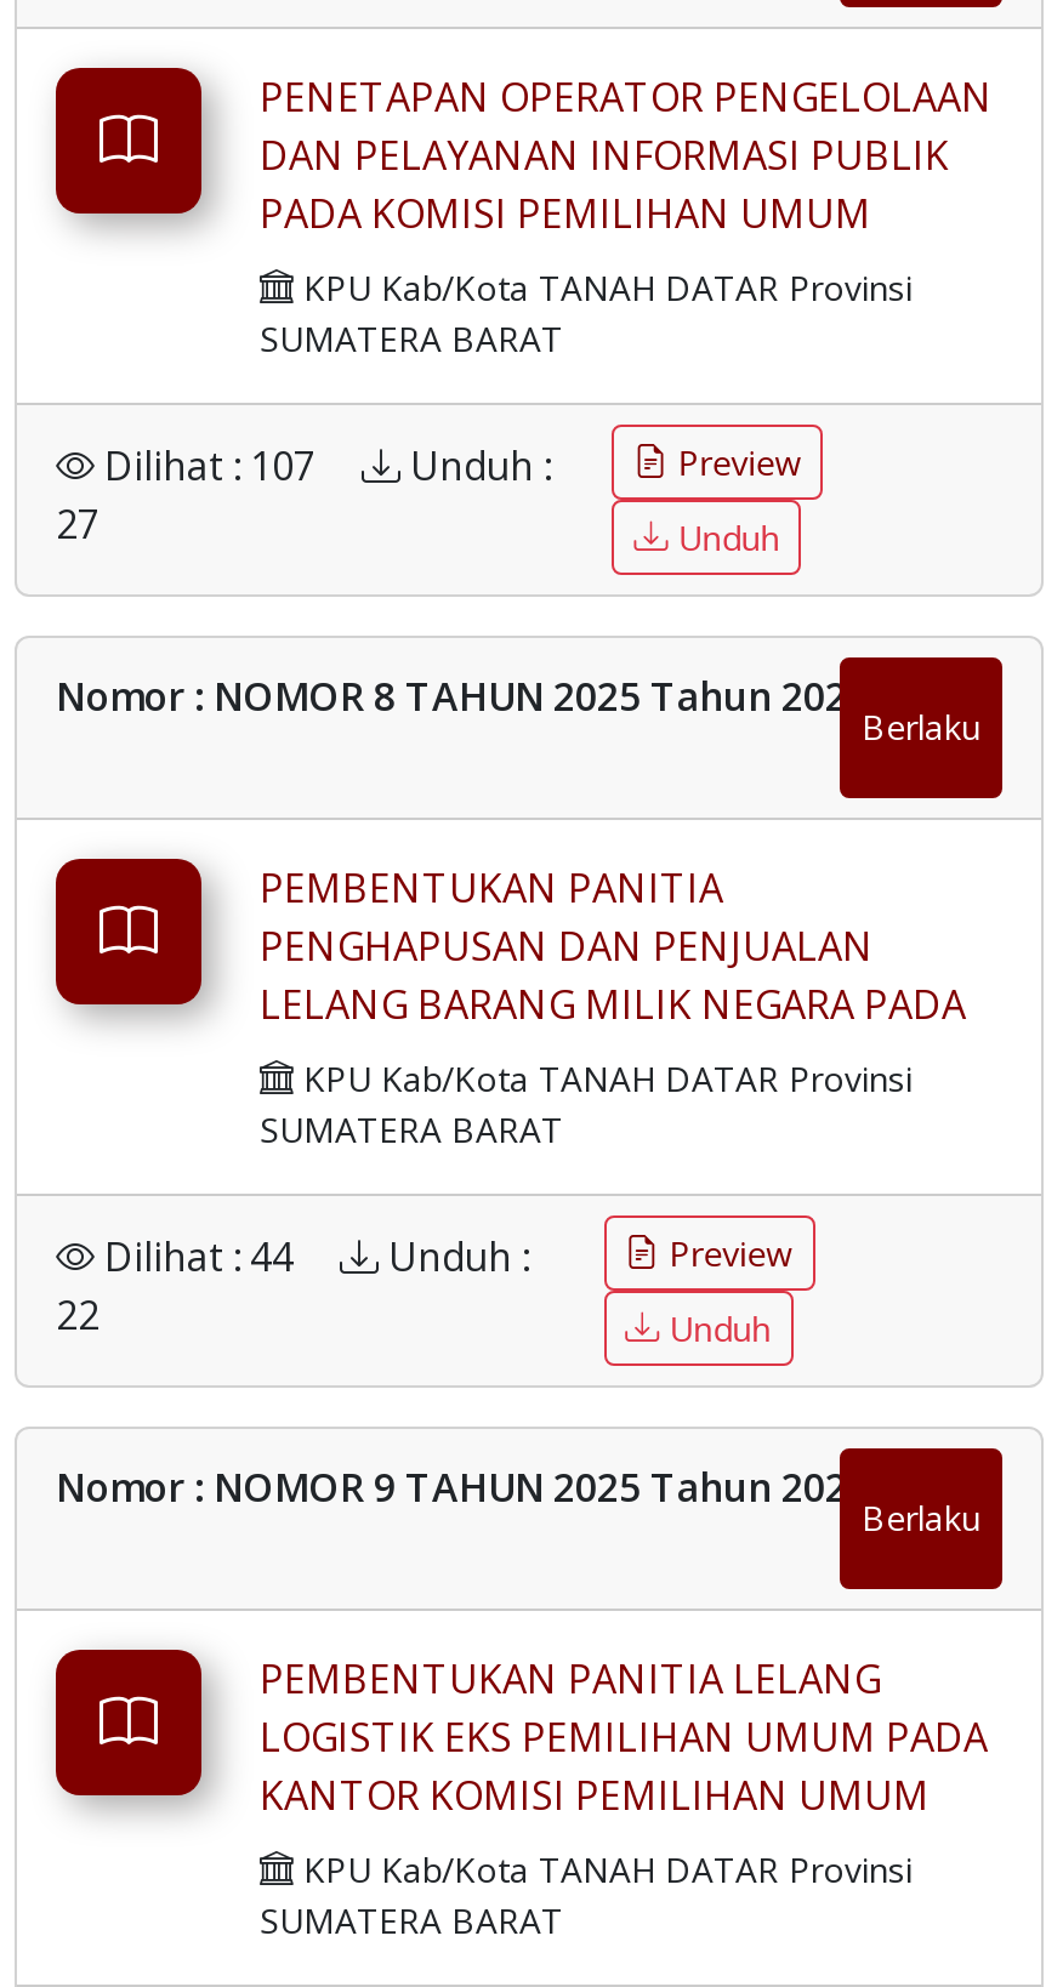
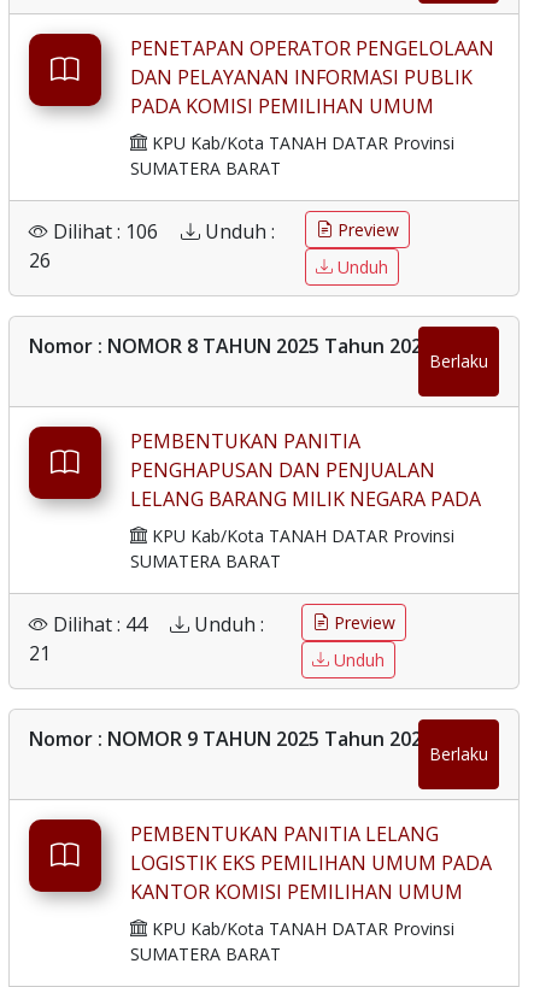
[95,438,551,492] Dilihat : 107 Unduh : -> [48,218,275,244] Dilihat : 106 Unduh :
[56,497,100,550] 27 -> [29,247,51,273] 26
[56,1288,100,1341] 22 -> [29,640,51,666] 21

